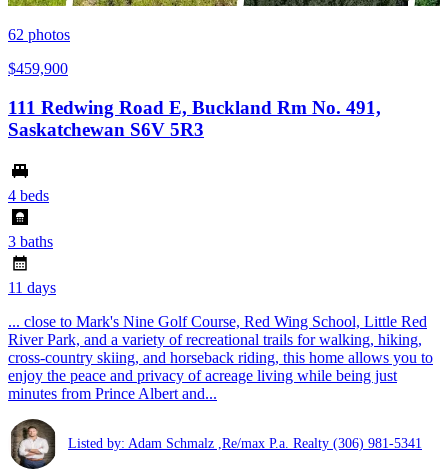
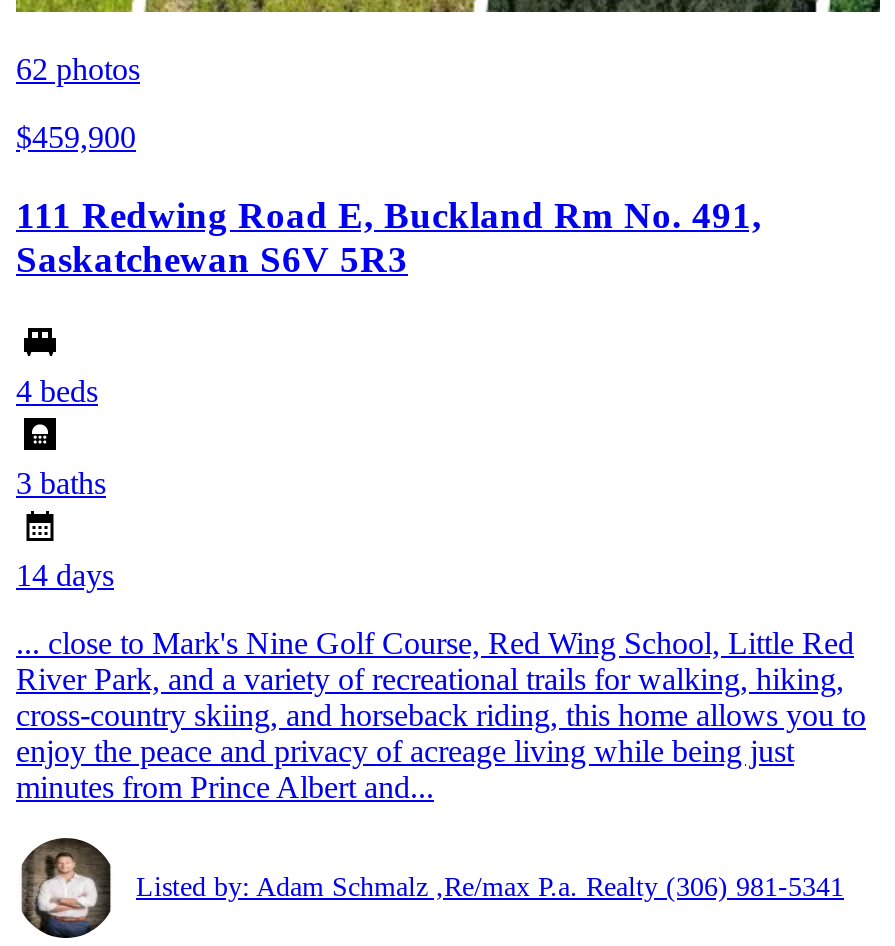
[8,279,56,296] 11 days -> [16,559,114,593] 14 days

